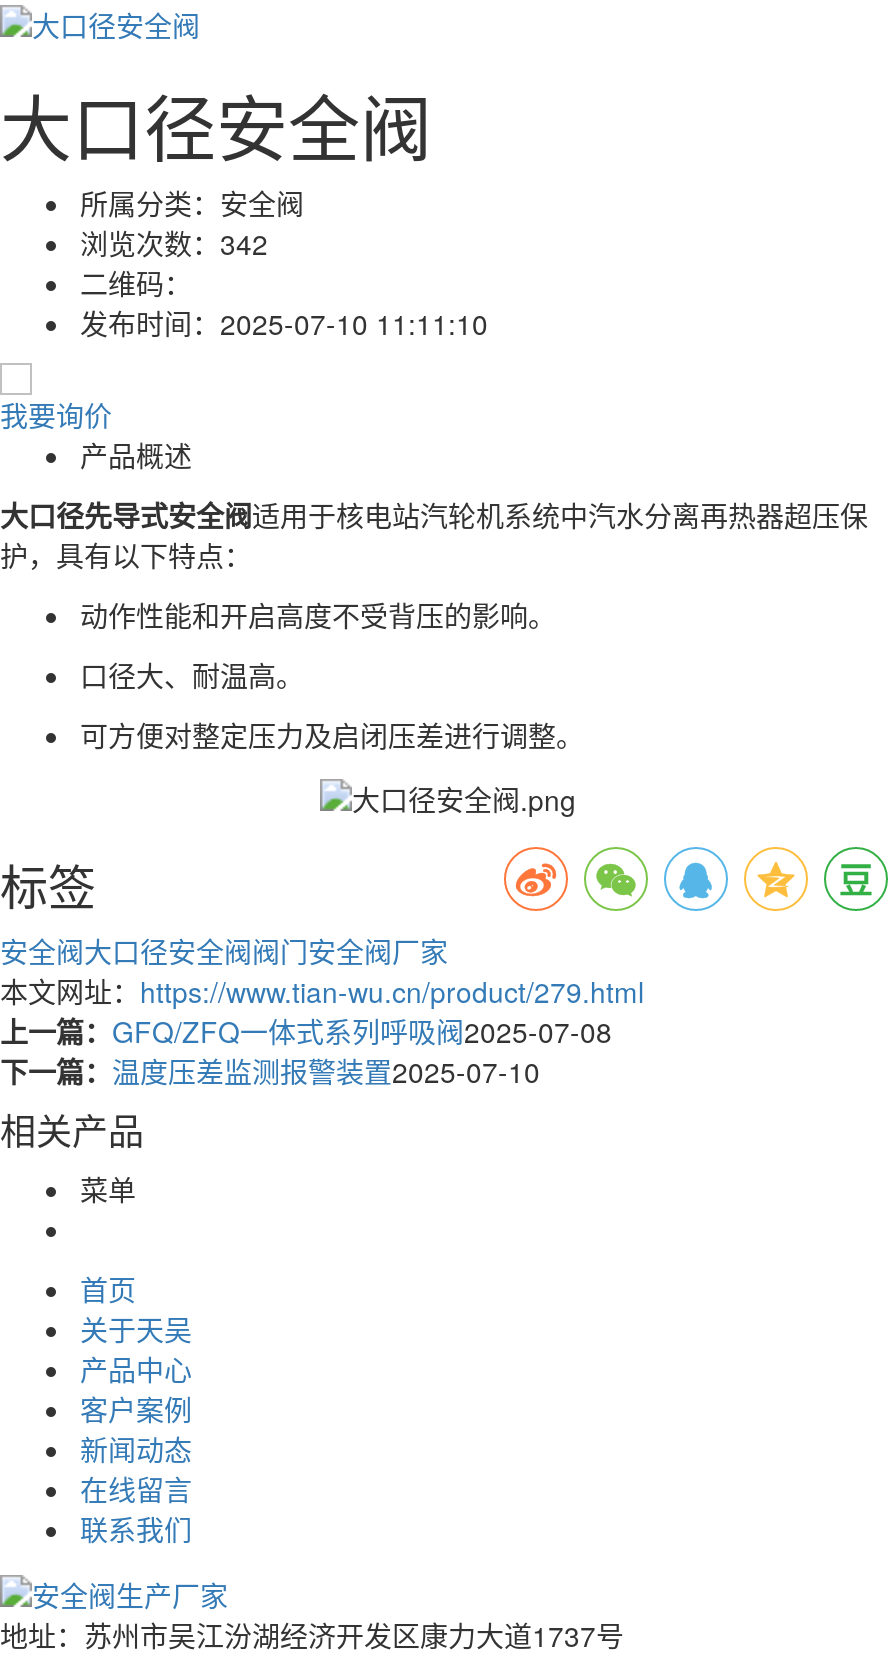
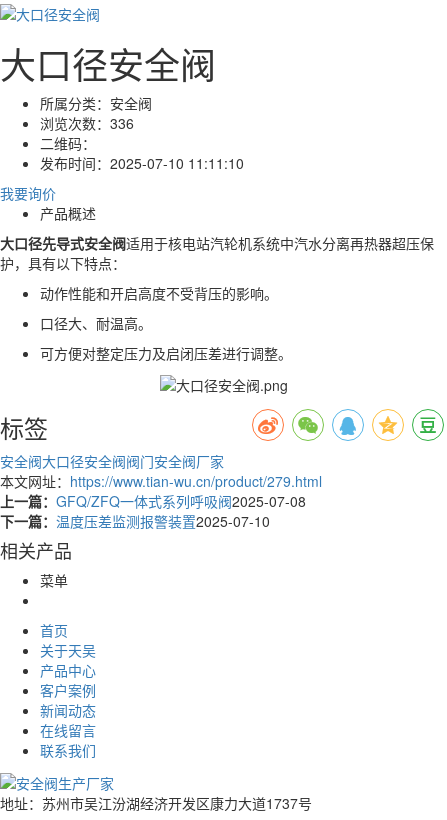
[80,223,268,263] 浏览次数：342 -> [40,113,134,133] 浏览次数：336

